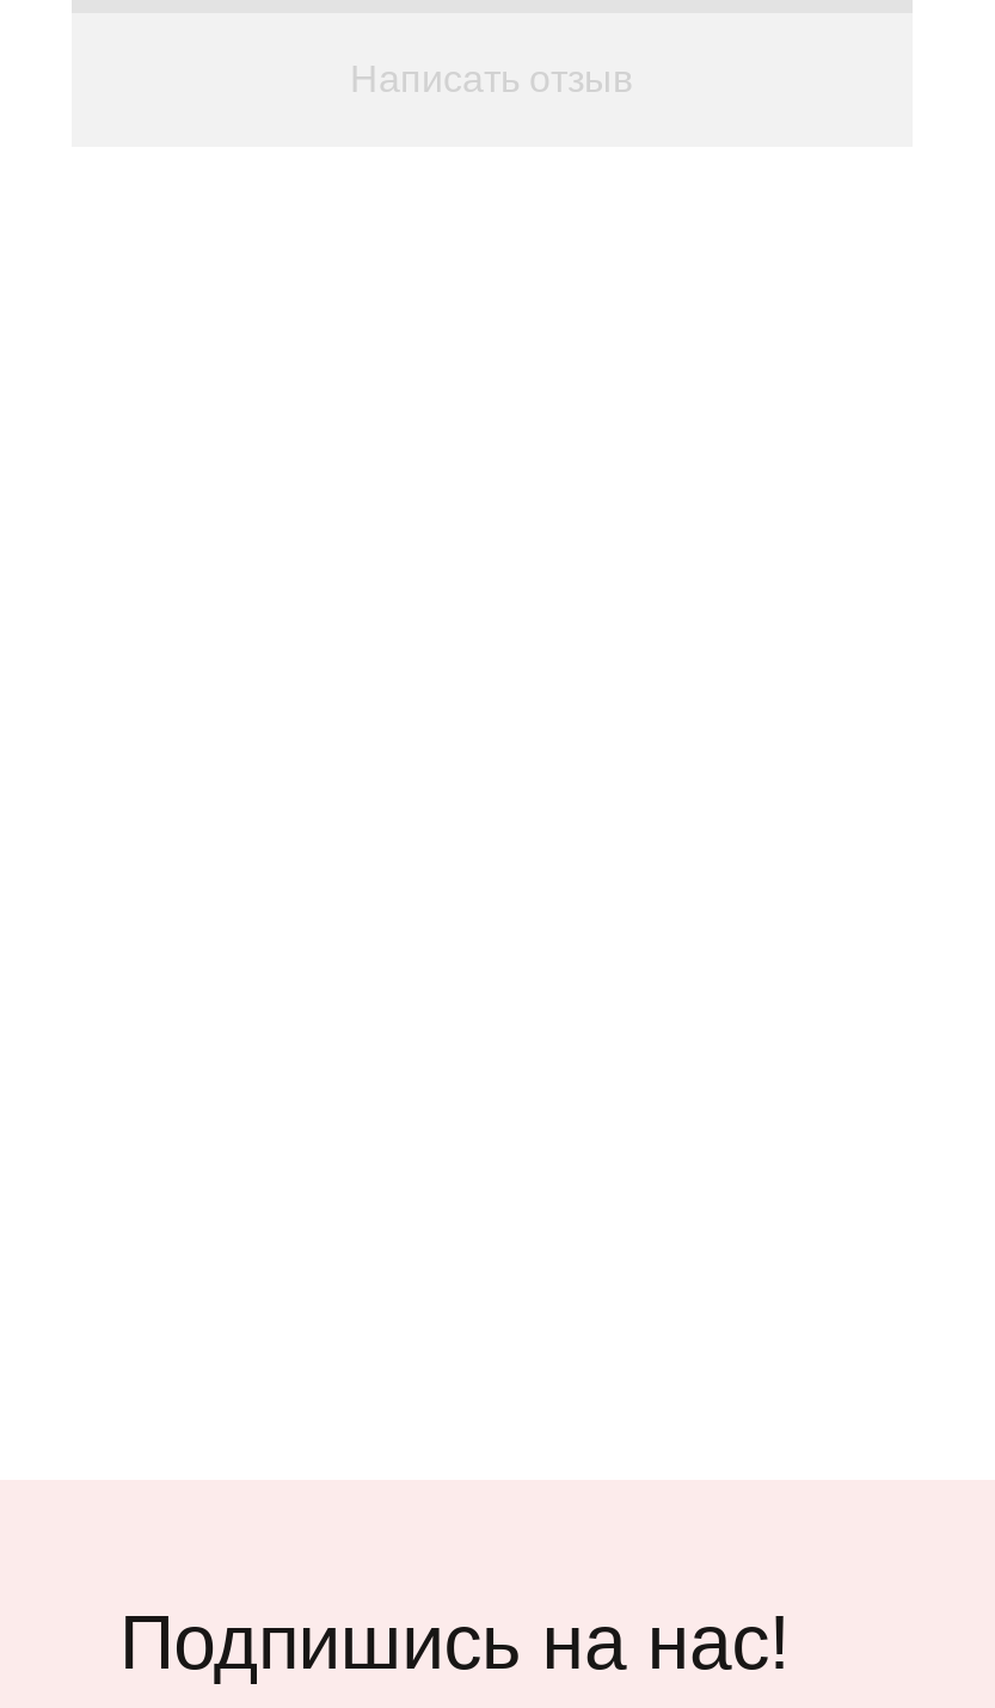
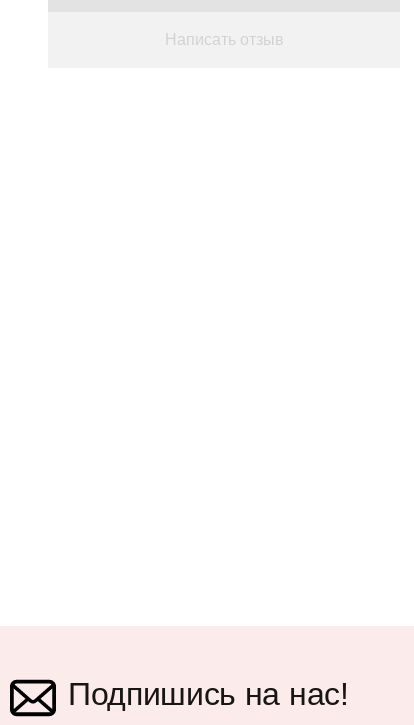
none -> [9,678,57,718] [image]

